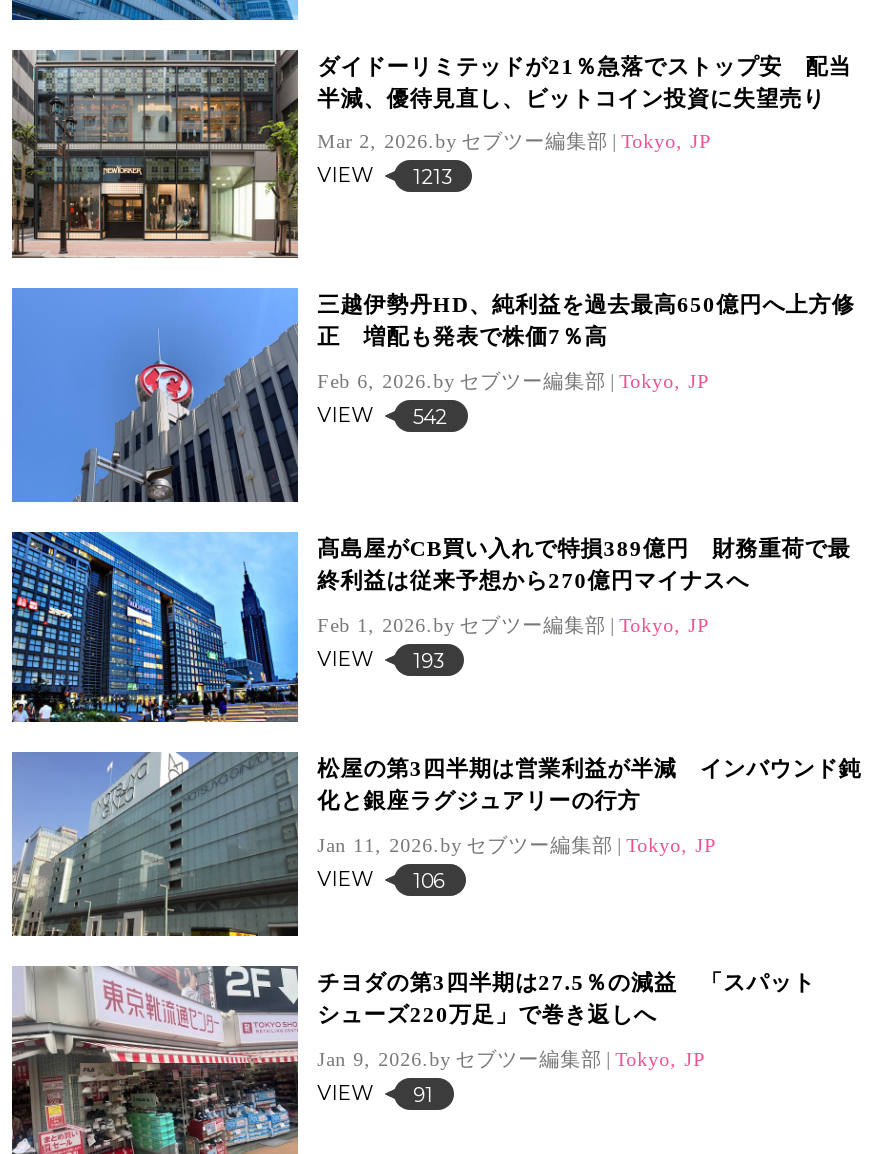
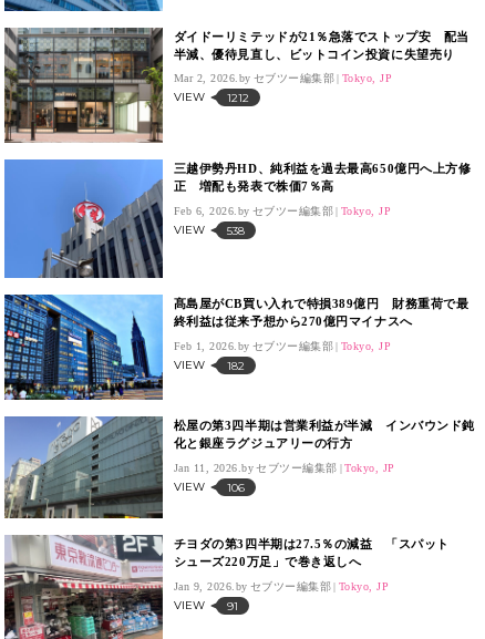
[317,162,451,190] VIEW 1213 -> [174,90,249,105] VIEW 1212
[317,402,447,430] VIEW 542 -> [174,222,244,238] VIEW 538
[317,646,443,674] VIEW 193 -> [174,357,244,373] VIEW 182

